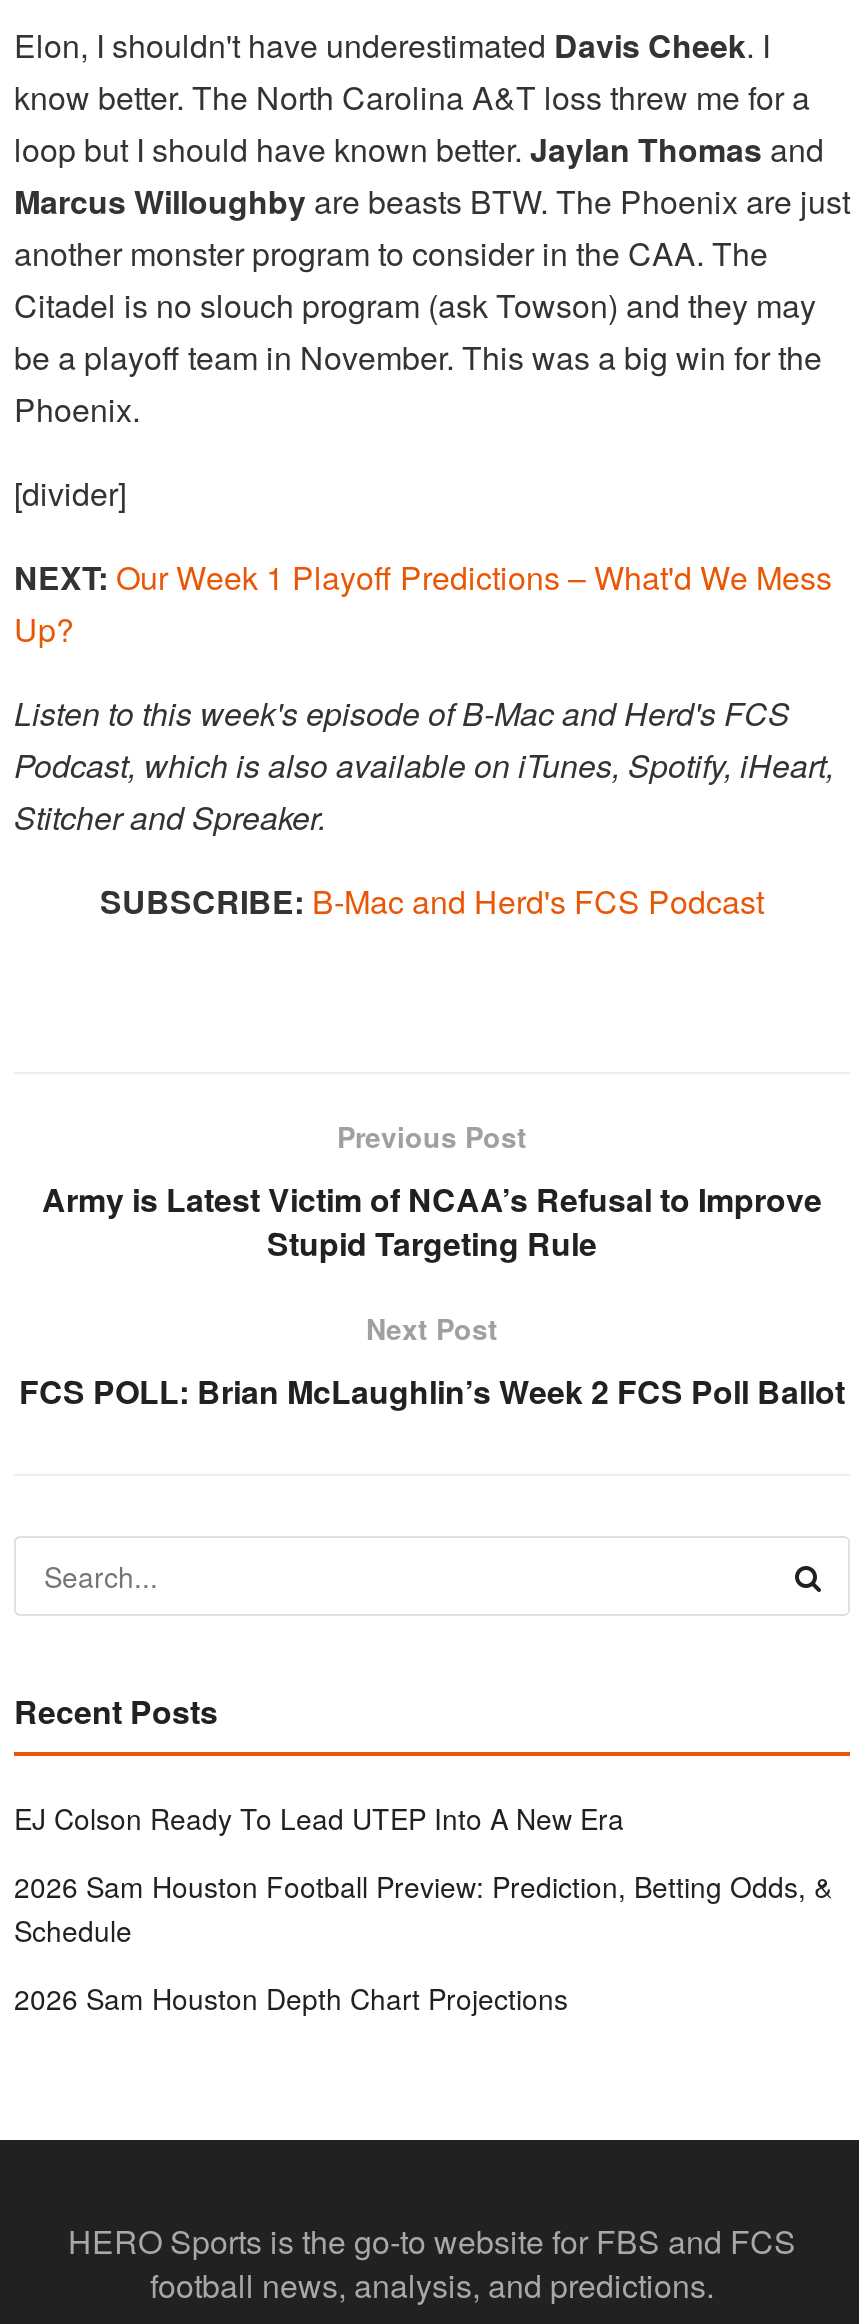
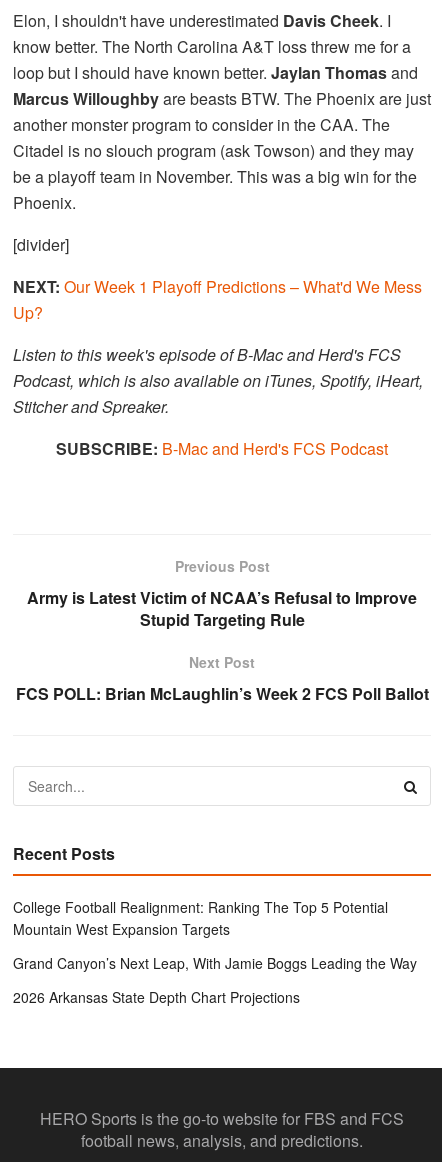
[14,1798,624,1838] EJ Colson Ready To Lead UTEP Into A New Era -> [13,897,388,939] College Football Realignment: Ranking The Top 5 Potential | Mountain West Expansion Targets
[14,1866,832,1950] 2026 Sam Houston Football Preview: Prediction, Betting Odds, & | Schedule -> [13,953,417,973] Grand Canyon’s Next Leap, With Jamie Boggs Leading the Way
[14,1978,568,2018] 2026 Sam Houston Depth Chart Projections -> [13,987,300,1007] 2026 Arkansas State Depth Chart Projections

